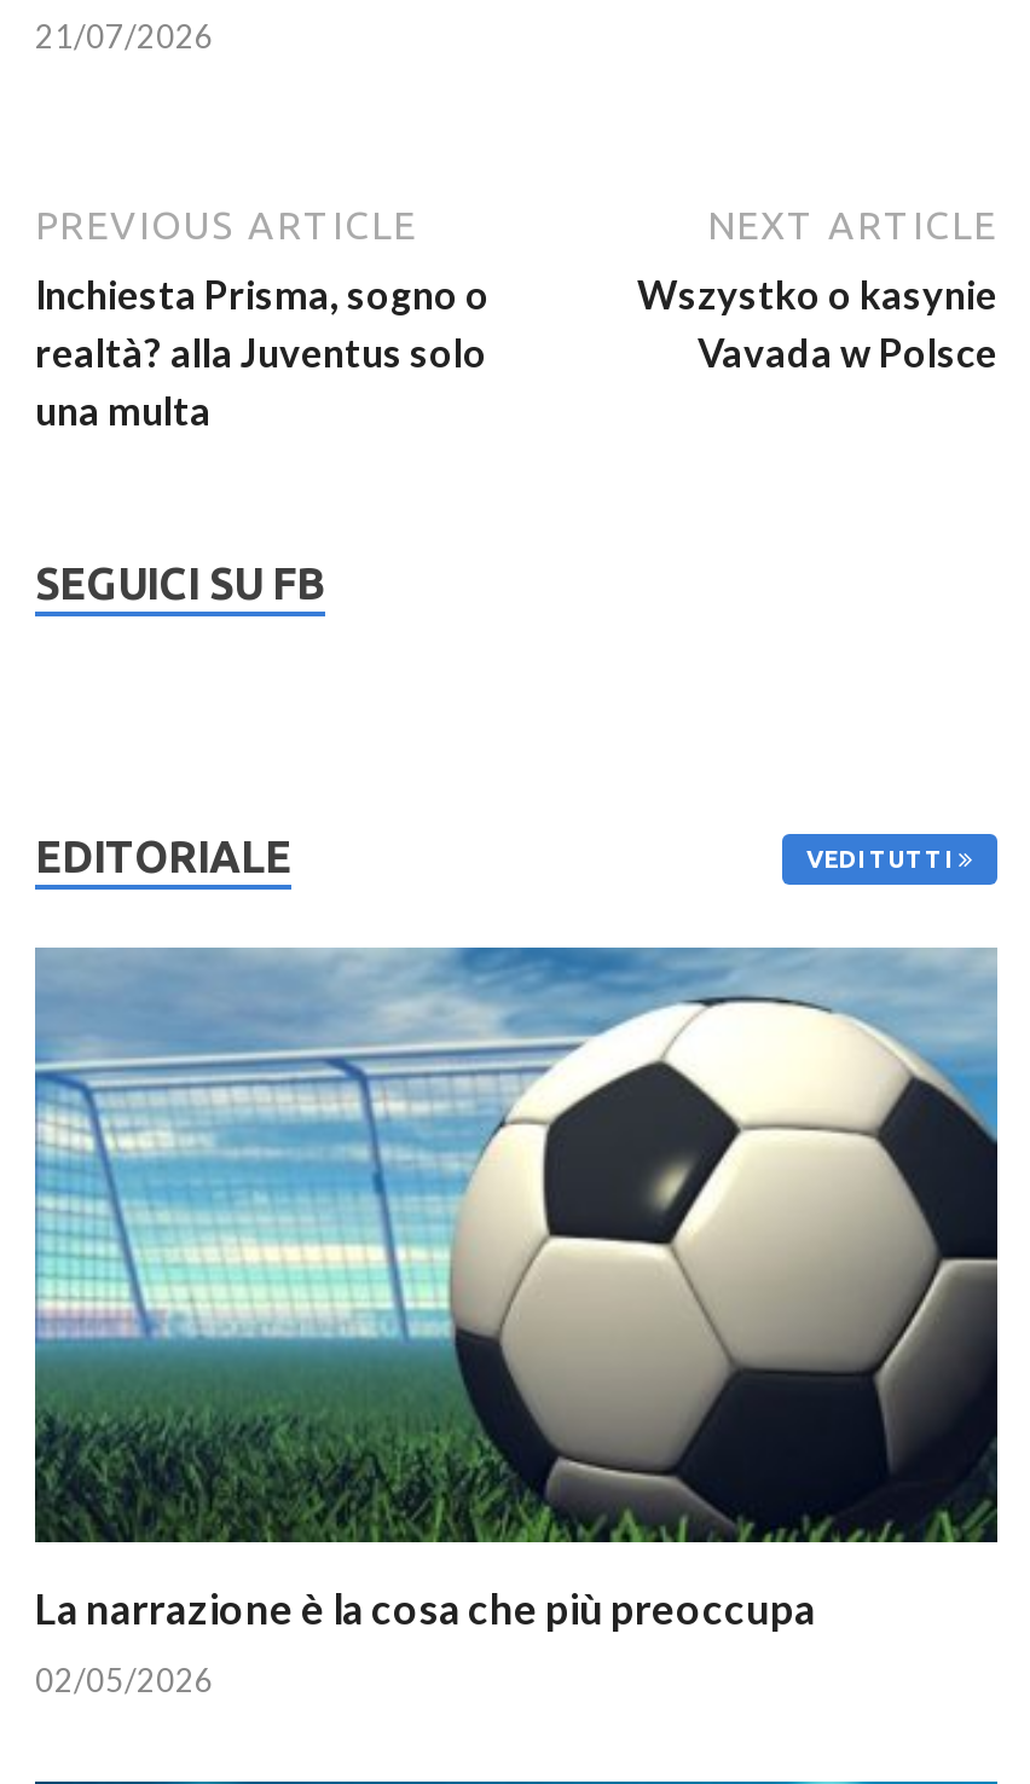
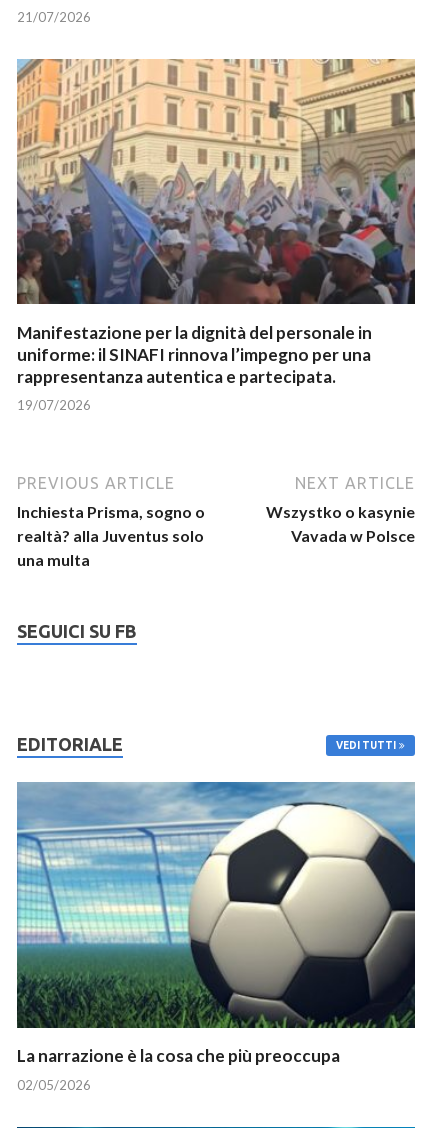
none -> [16,58,416,413] [image] | Manifestazione per la dignità del personale in | uniforme: il SINAFI rinnova l’impegno per una | rappresentanza autentica e partecipata. | 19/07/2026

